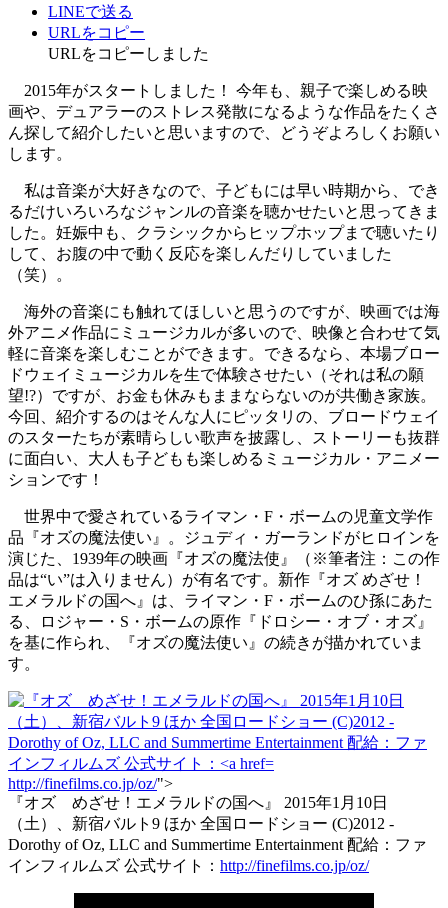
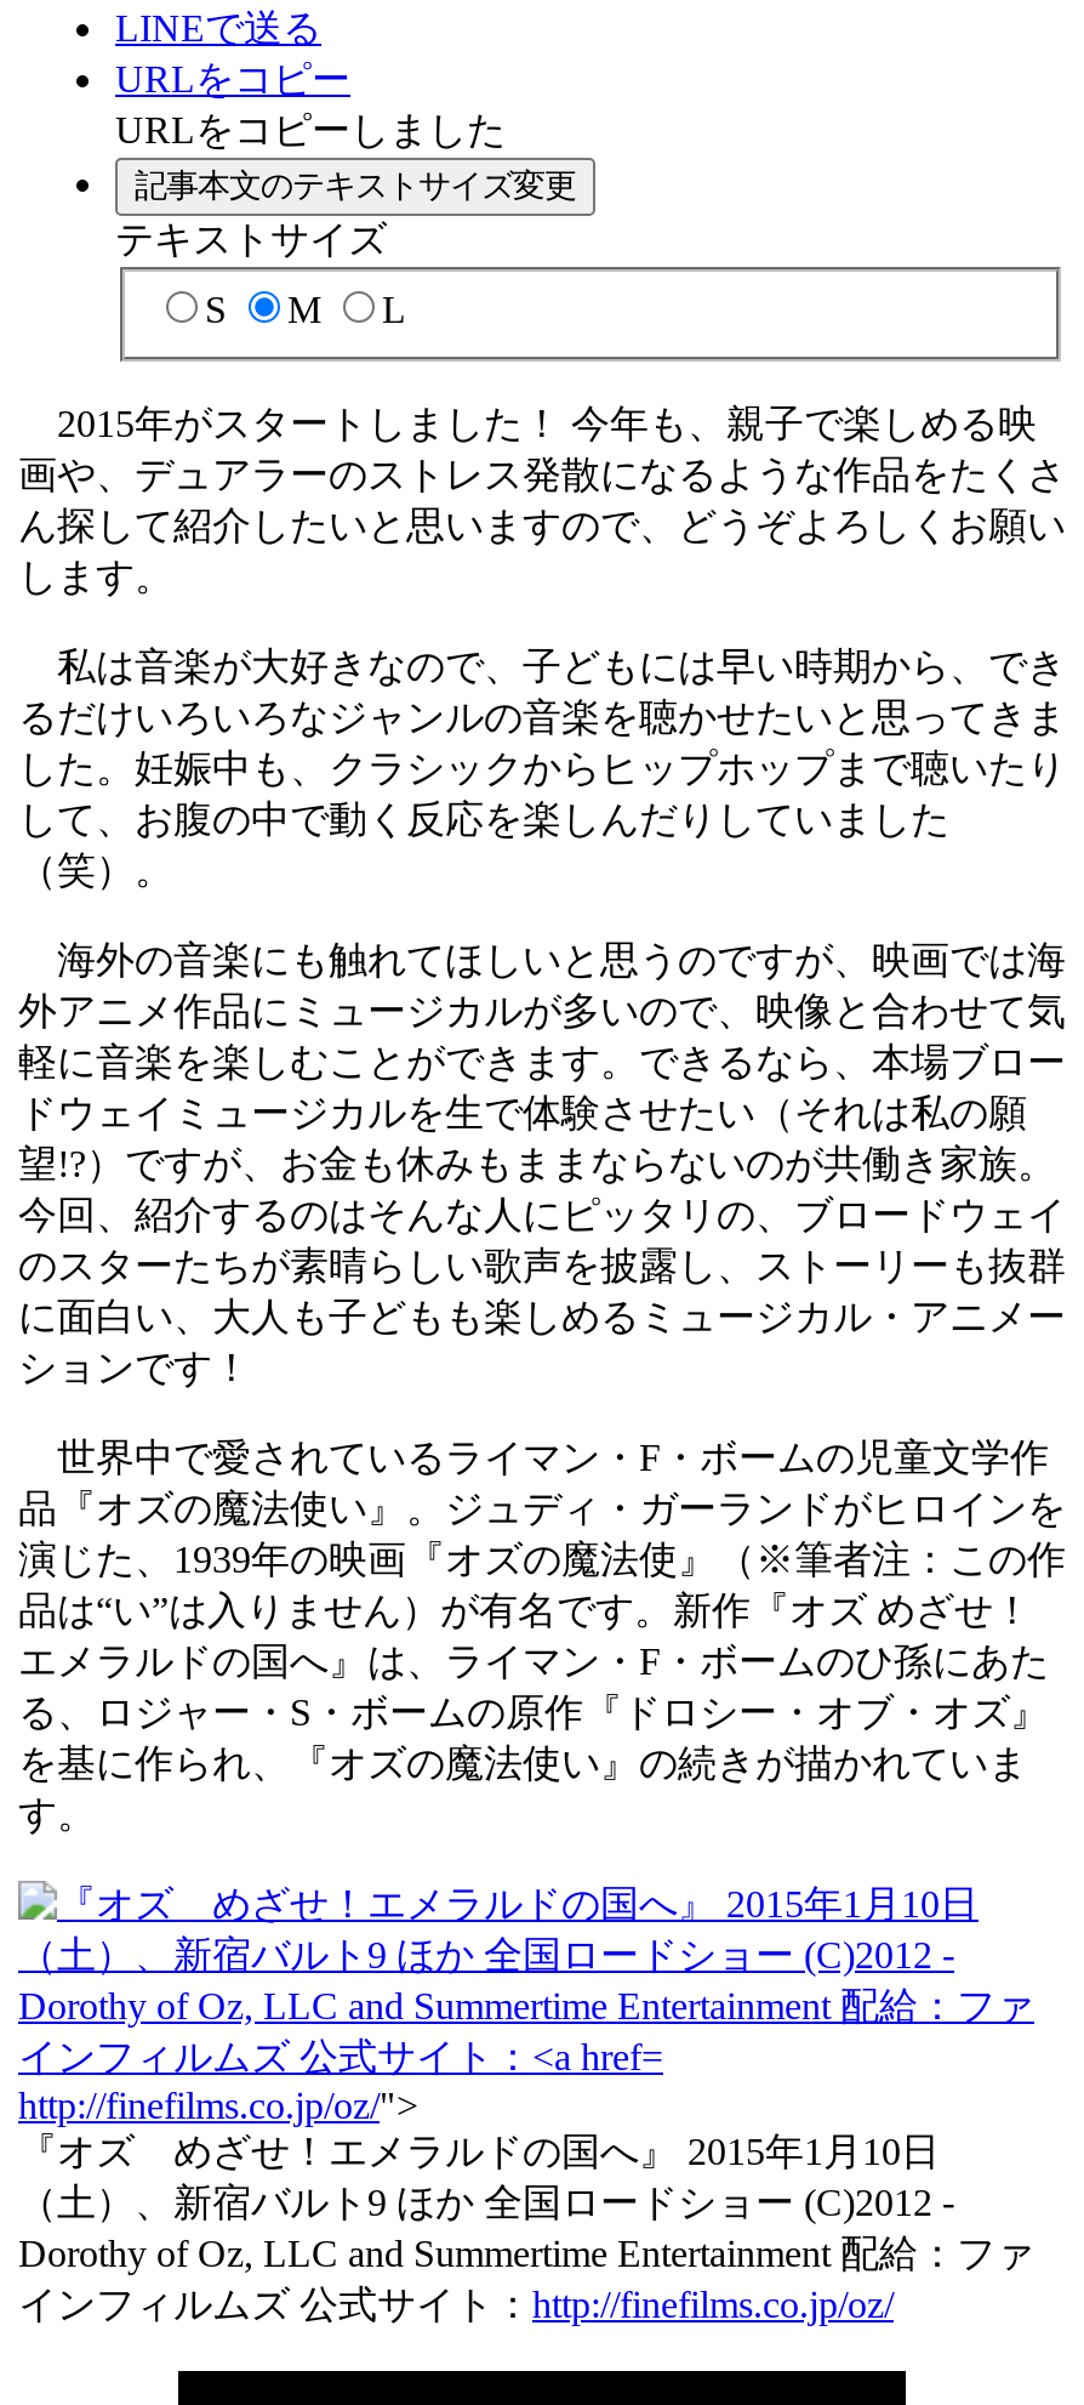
none -> [115,166,576,331] 記事本文のテキストサイズ変更 | テキストサイズ | S | M | L

